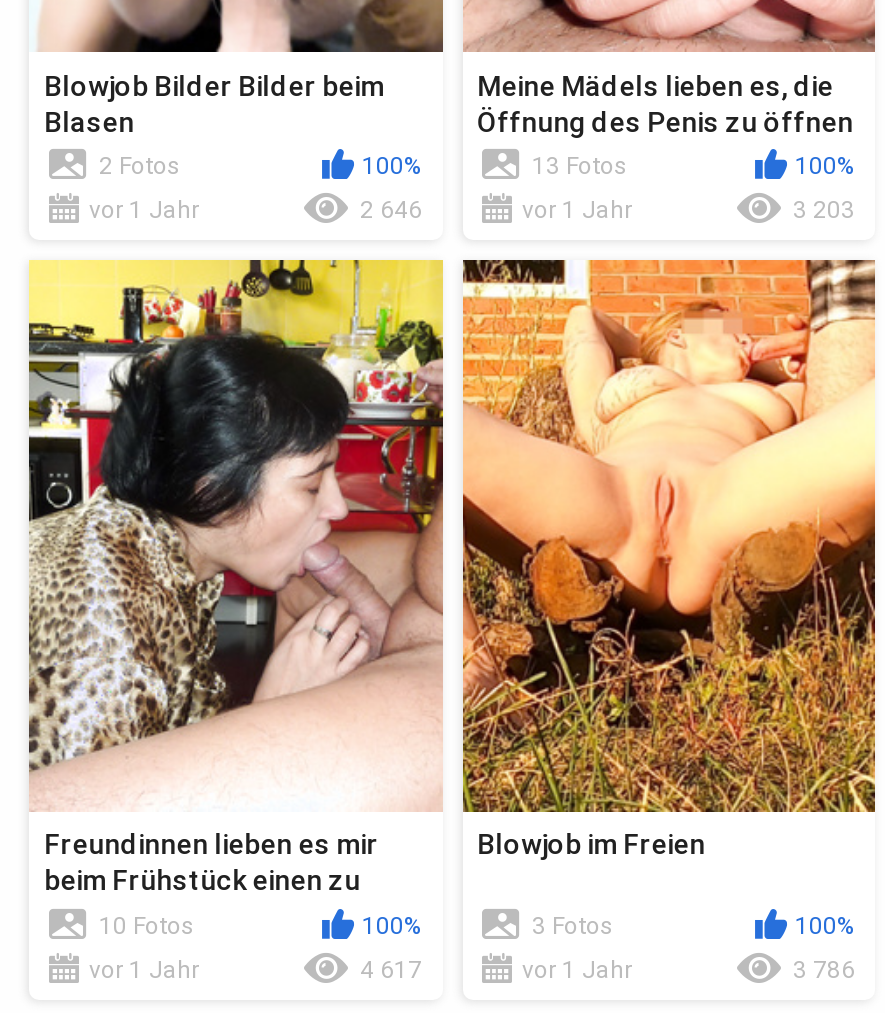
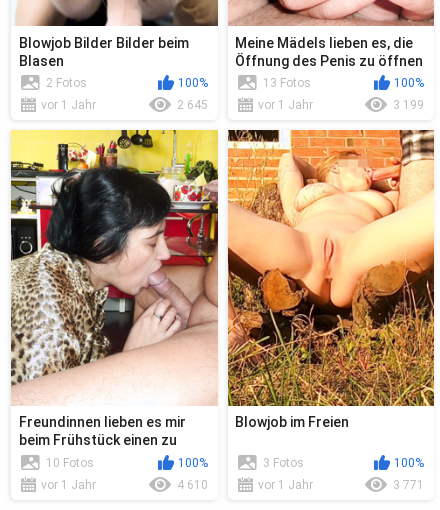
[360,196,422,224] 2 646 -> [176,98,207,112] 2 645
[793,196,855,224] 3 203 -> [393,98,424,112] 3 199
[360,955,422,983] 4 617 -> [176,478,207,492] 4 610
[793,955,855,983] 3 786 -> [393,478,424,492] 3 771

